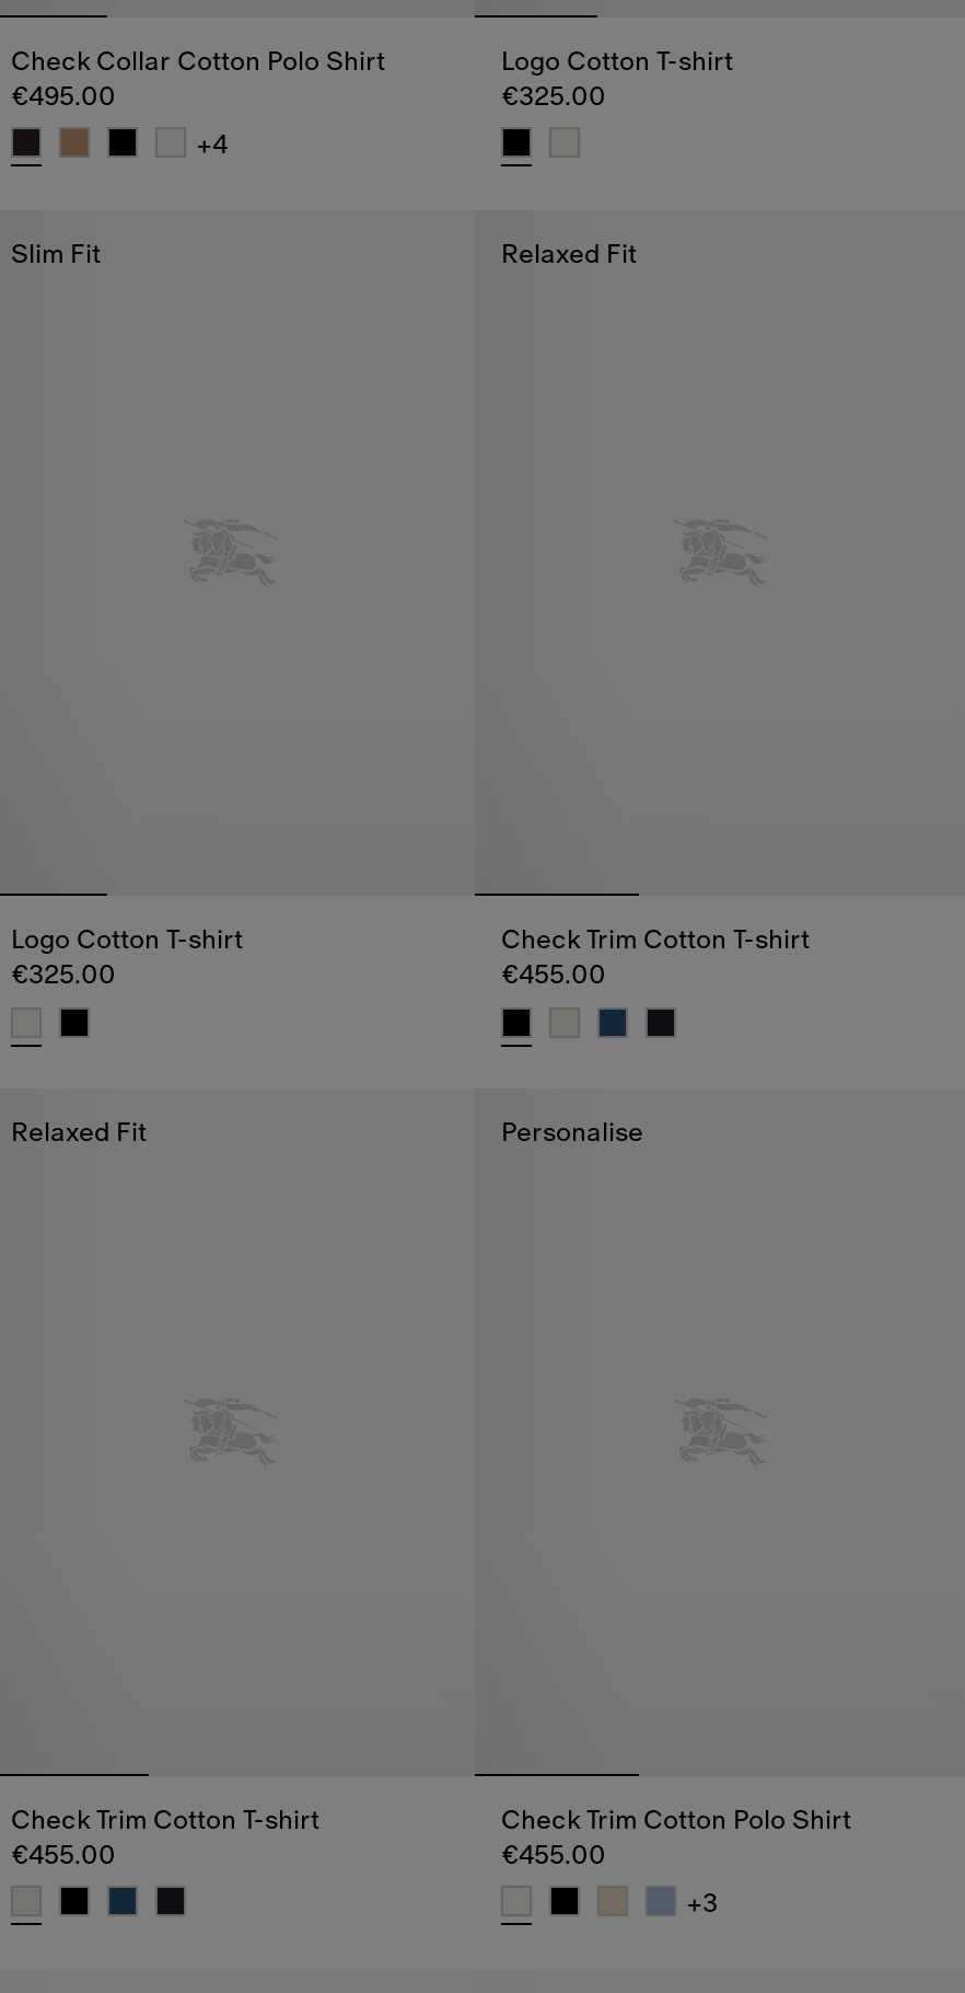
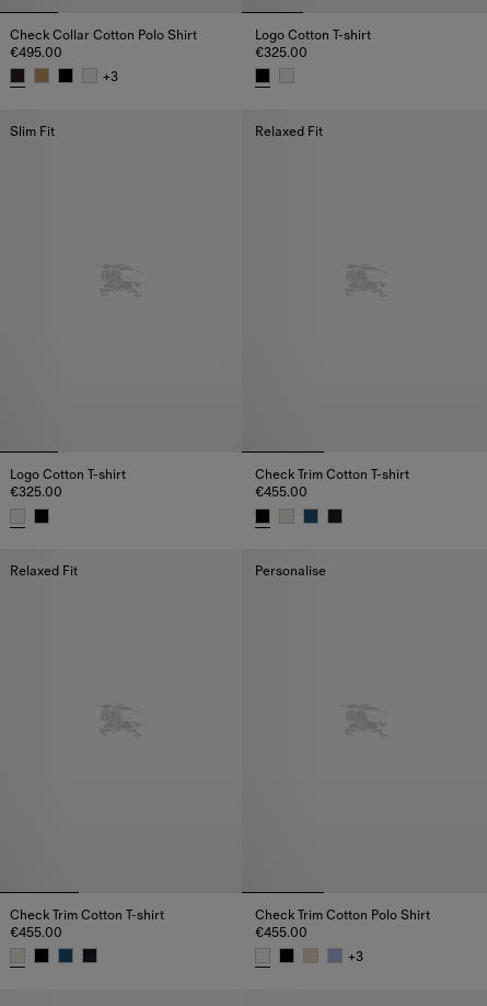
[197,124,228,164] +4 -> [103,67,118,86] +3

